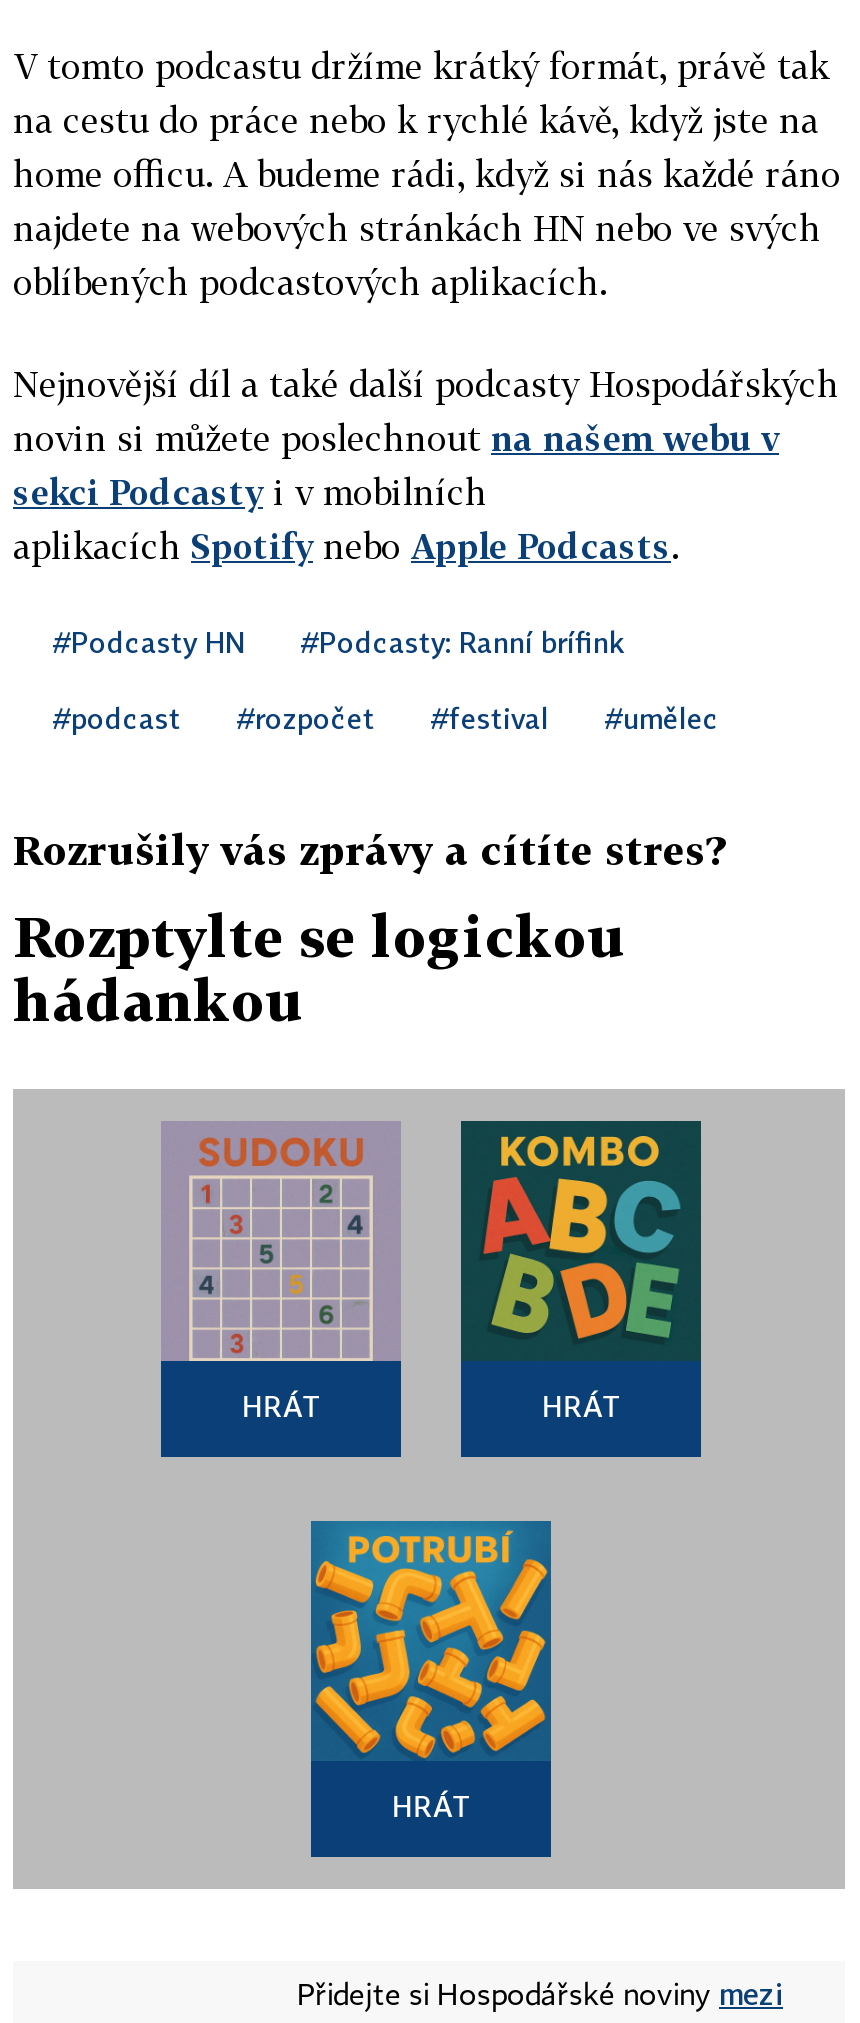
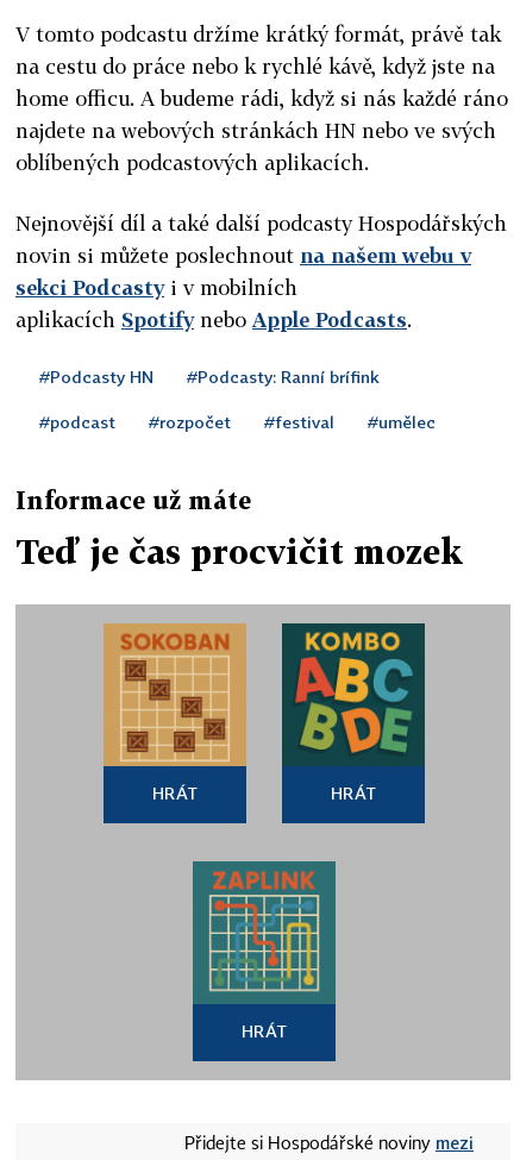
[13,825,725,873] Rozrušily vás zprávy a cítíte stres? -> [15,485,251,514] Informace už máte
[13,903,627,1033] Rozptylte se logickou | hádankou -> [15,532,463,571] Teď je čas procvičit mozek
[163,1123,399,1361] [image] -> [104,623,246,766] [image]
[313,1521,547,1759] [image] -> [195,861,333,1002] [image]

